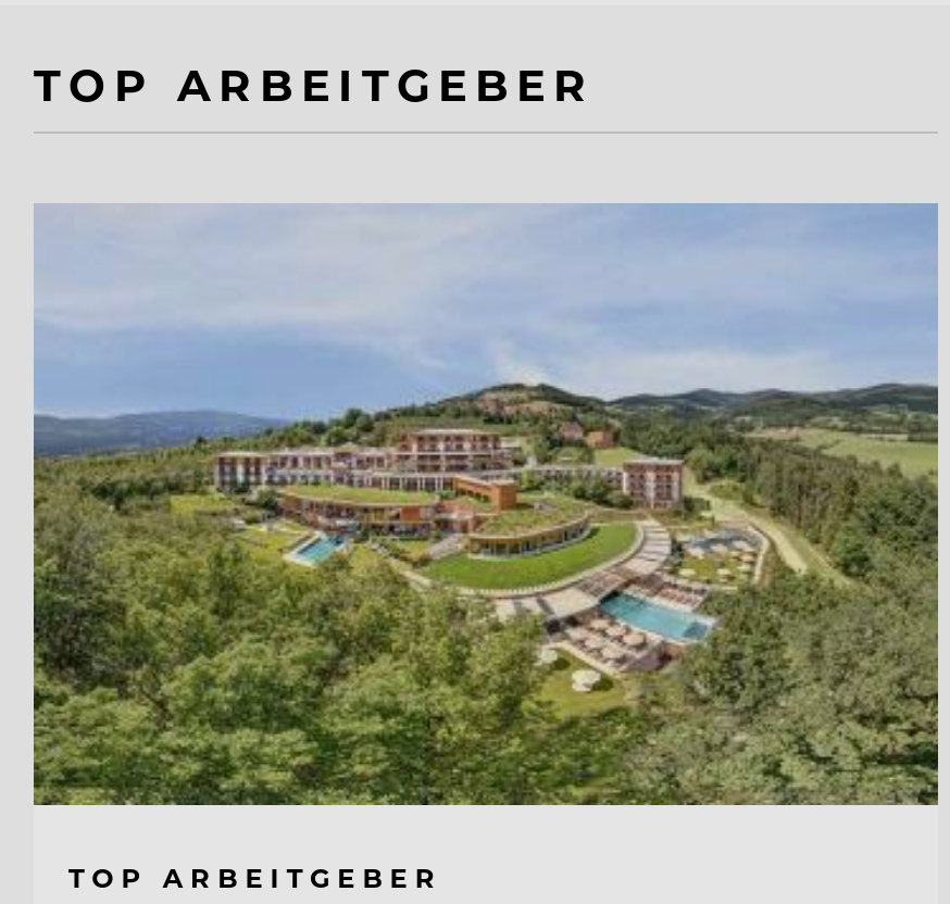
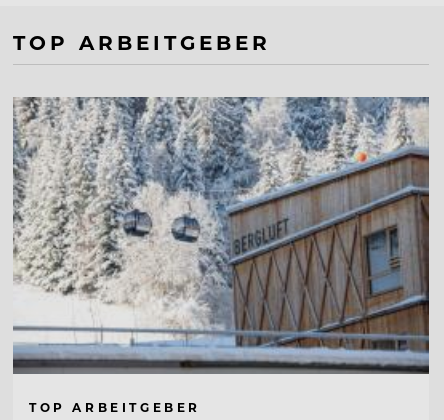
[32,203,940,807] [image] -> [12,96,430,375] [image]

